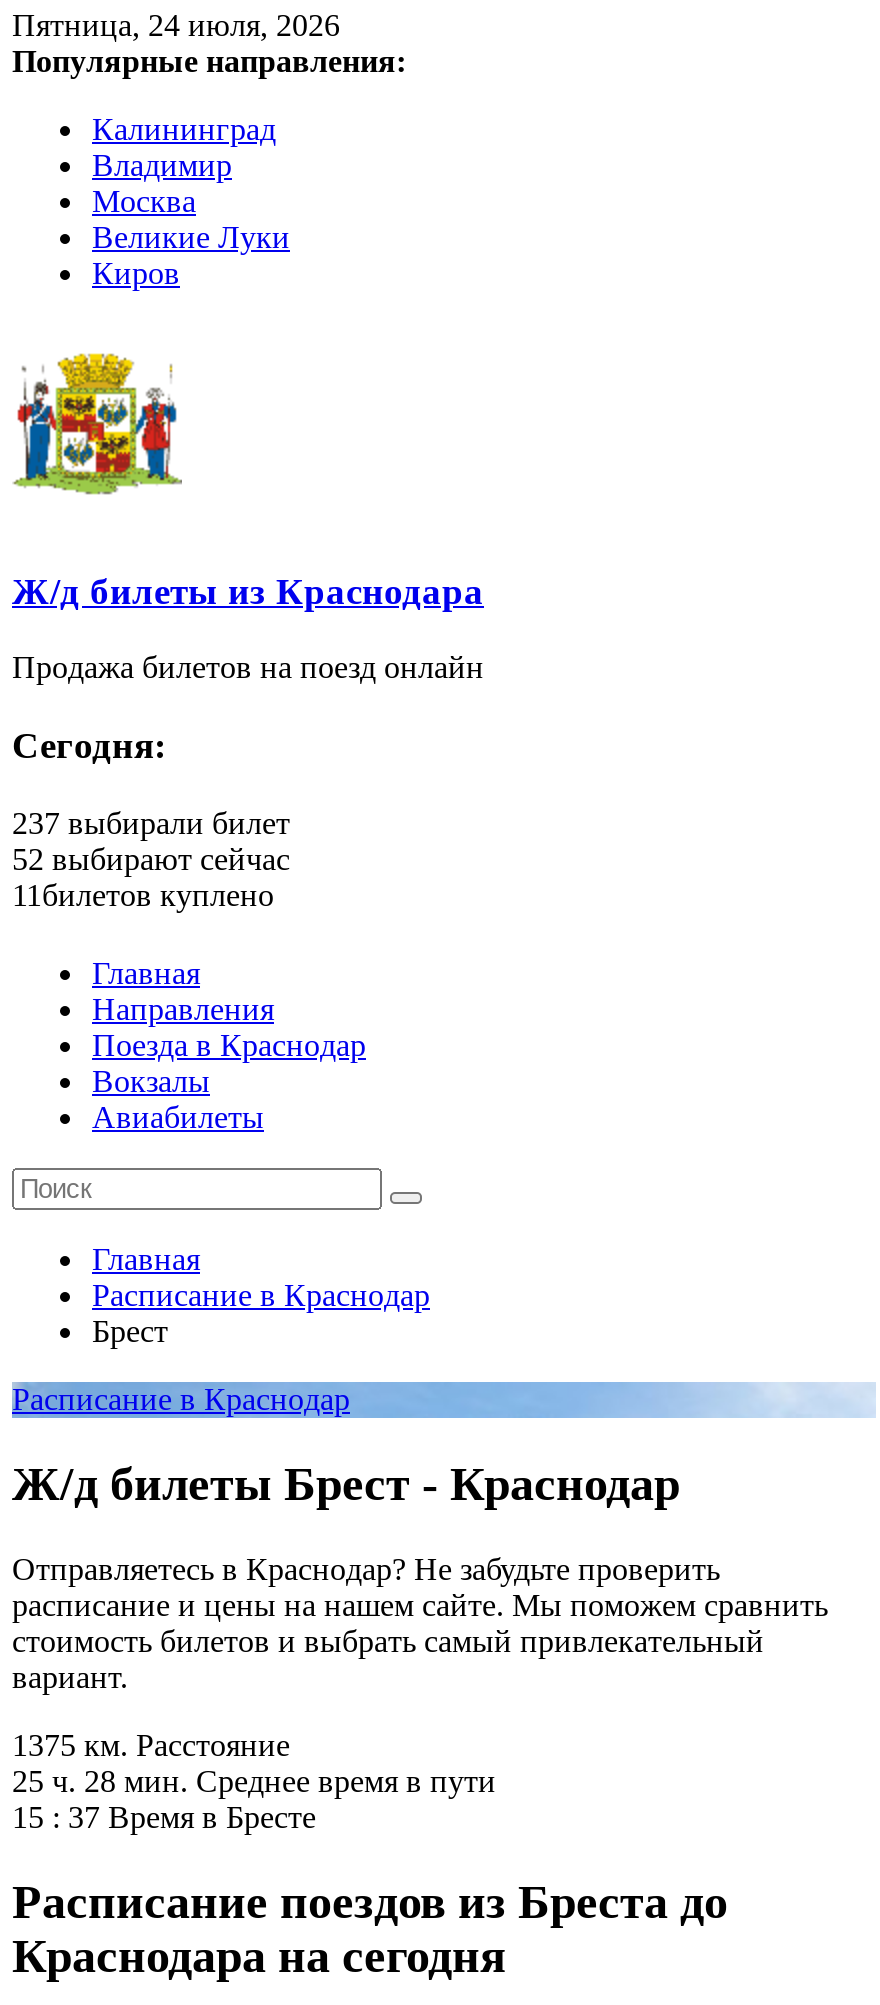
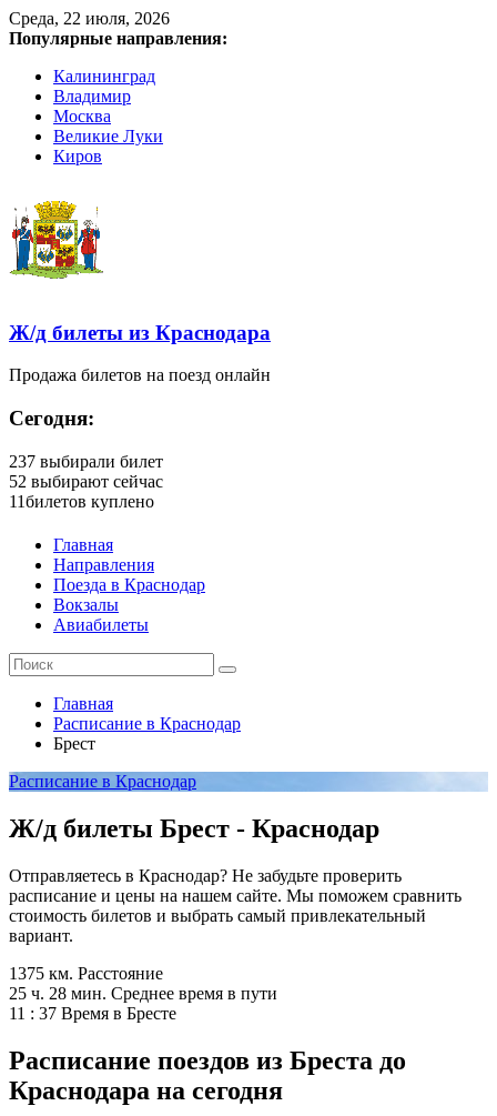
[12,8,340,42] Пятница, 24 июля, 2026 -> [9,9,170,28] Среда, 22 июля, 2026
[12,1800,316,1834] 15 : 37 Время в Бресте -> [9,1004,176,1023] 11 : 37 Время в Бресте

